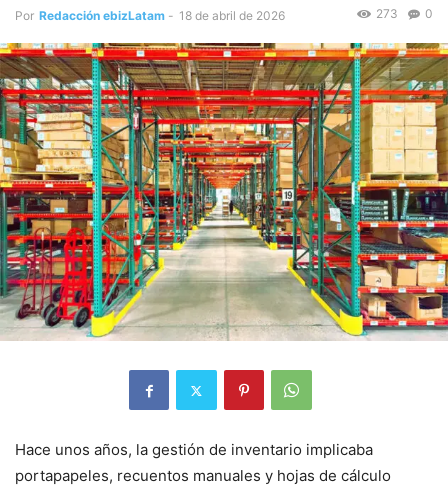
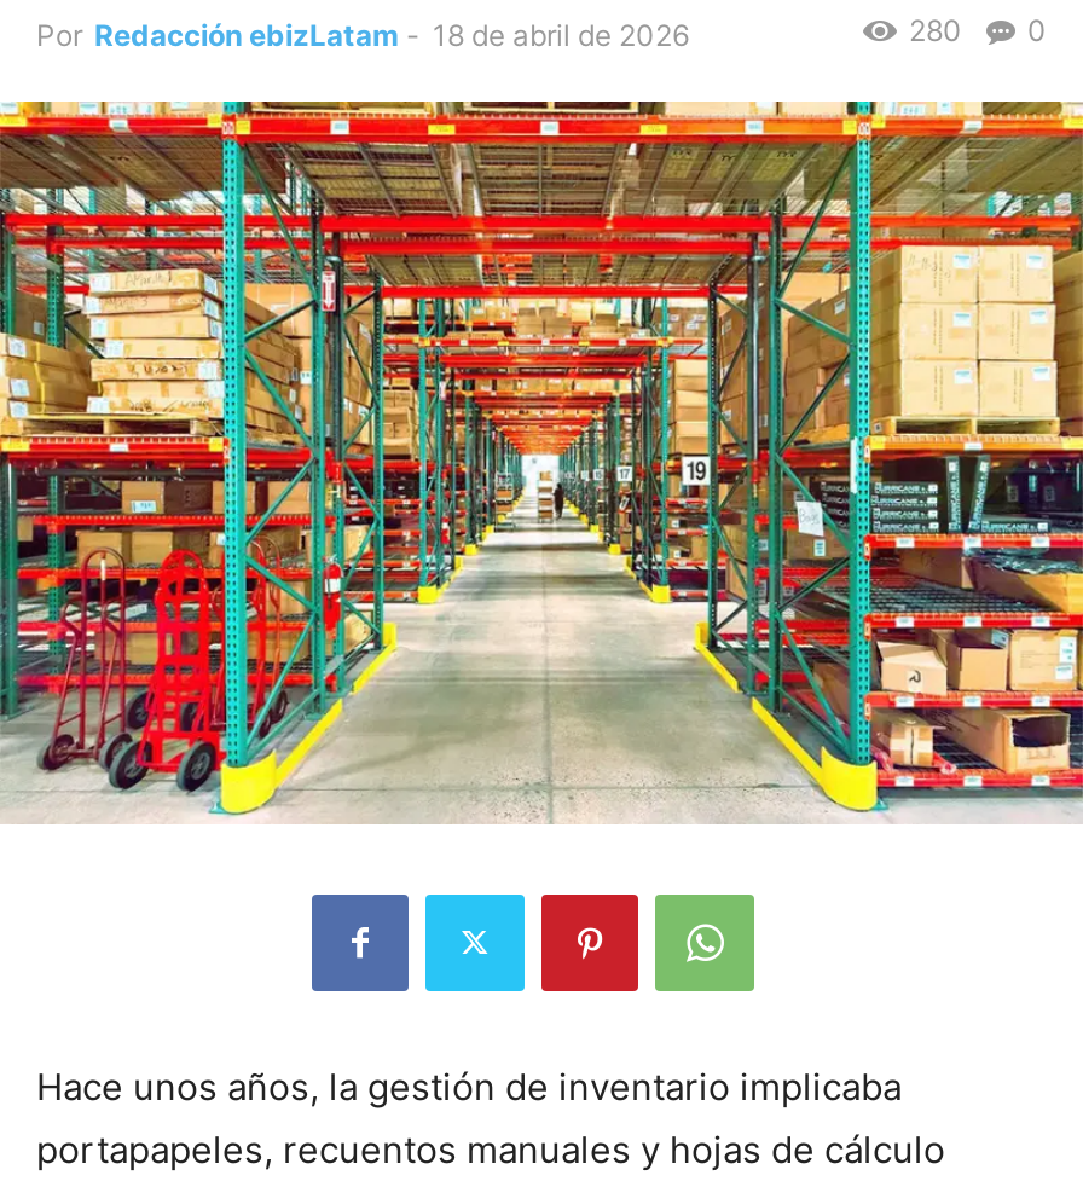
[376,6,433,21] 273 0 -> [909,12,1047,48] 280 0

